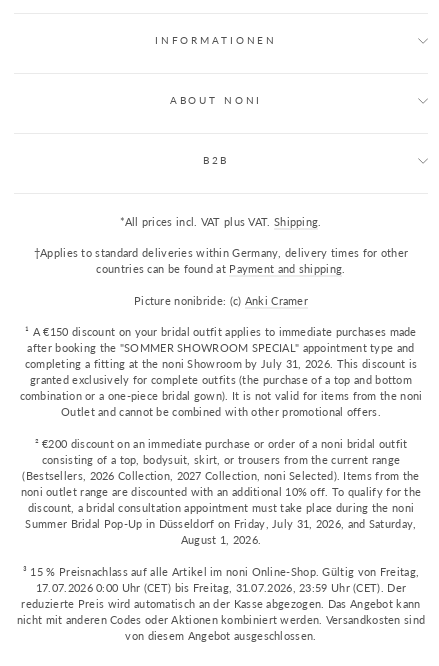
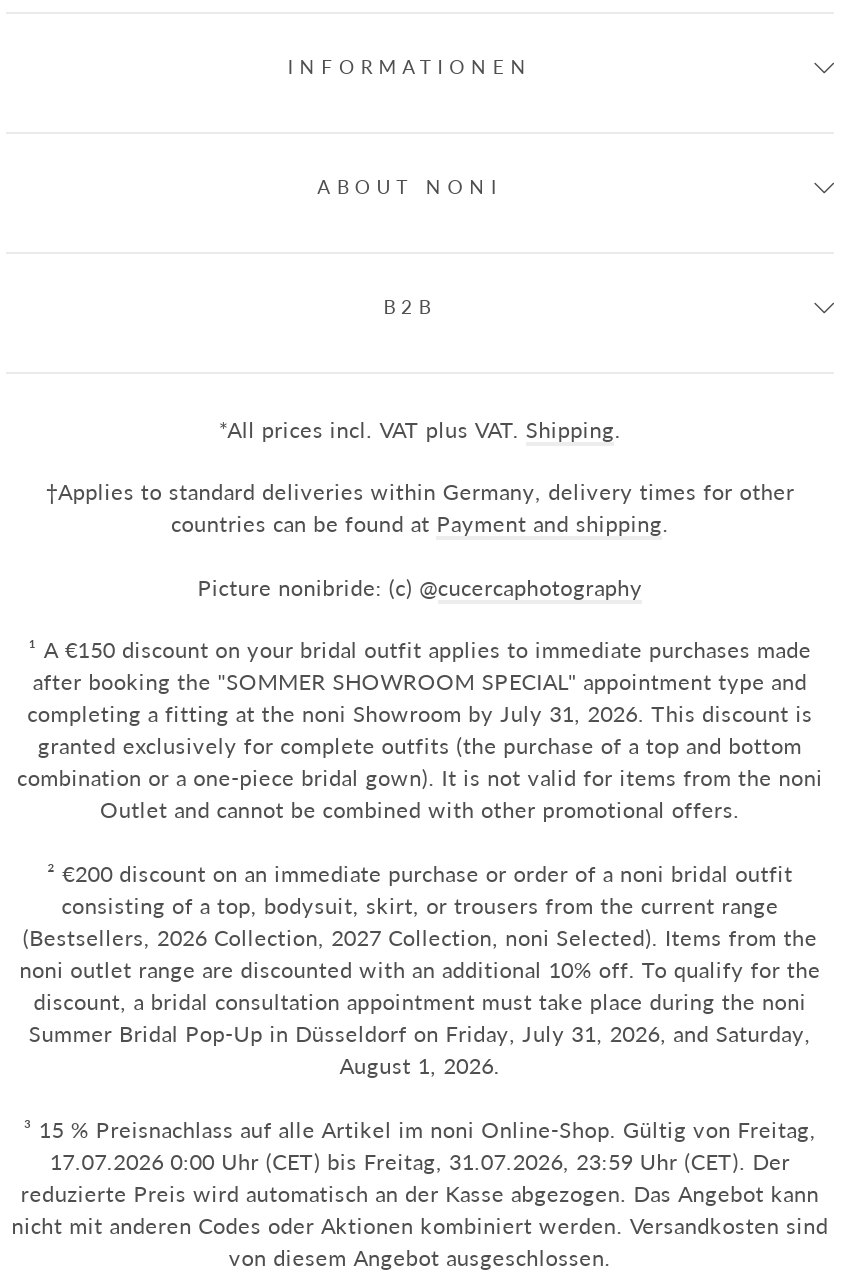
[134,294,308,307] Picture nonibride: (c)Anki Cramer -> [197,574,643,600] Picture nonibride: (c) @cucercaphotography

